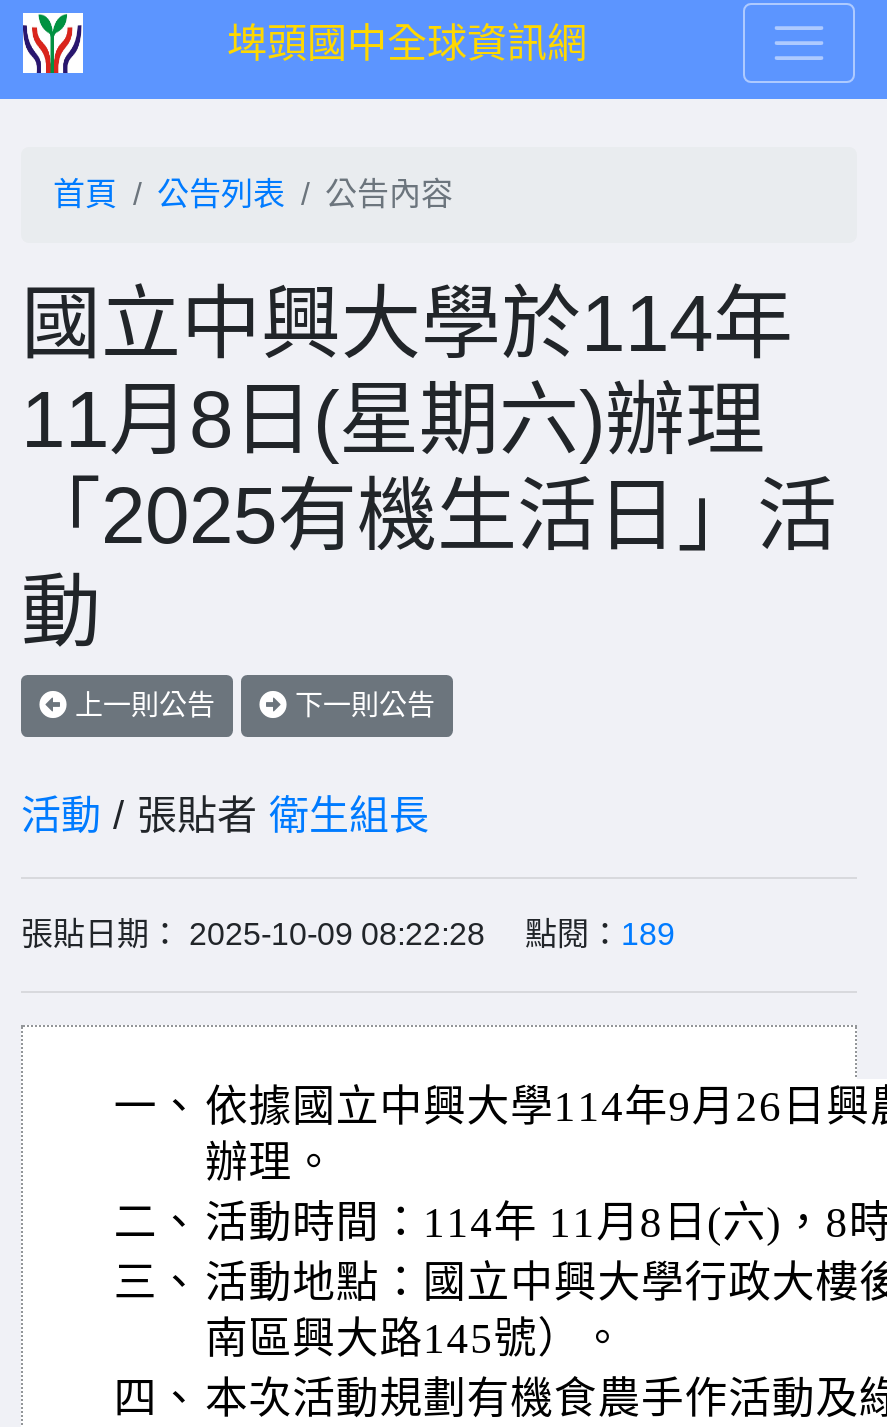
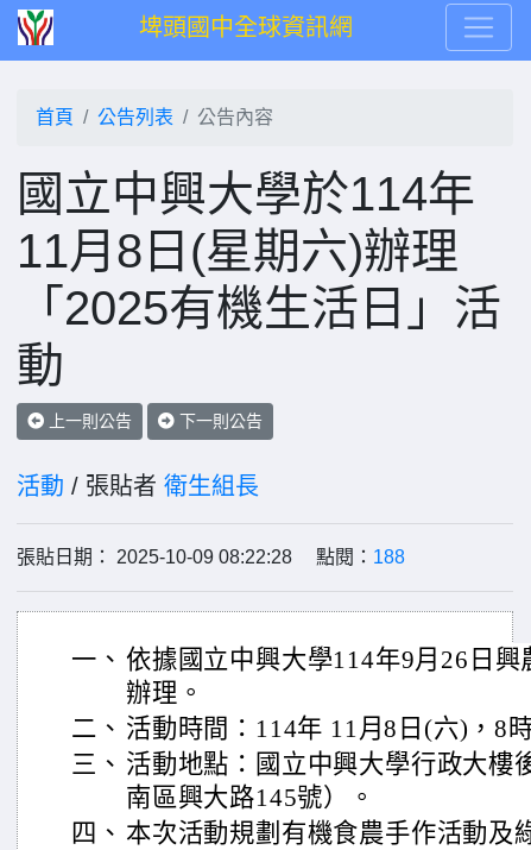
[21,917,675,951] 張貼日期： 2025-10-09 08:22:28 點閱：189 -> [17,547,405,567] 張貼日期： 2025-10-09 08:22:28 點閱：188

